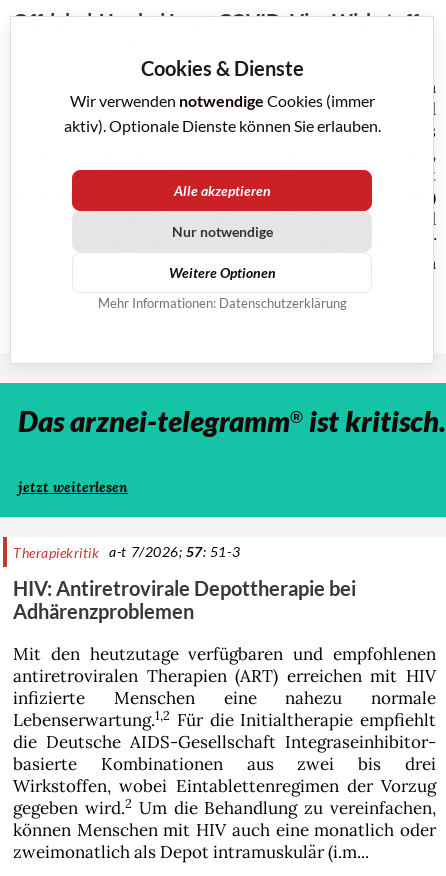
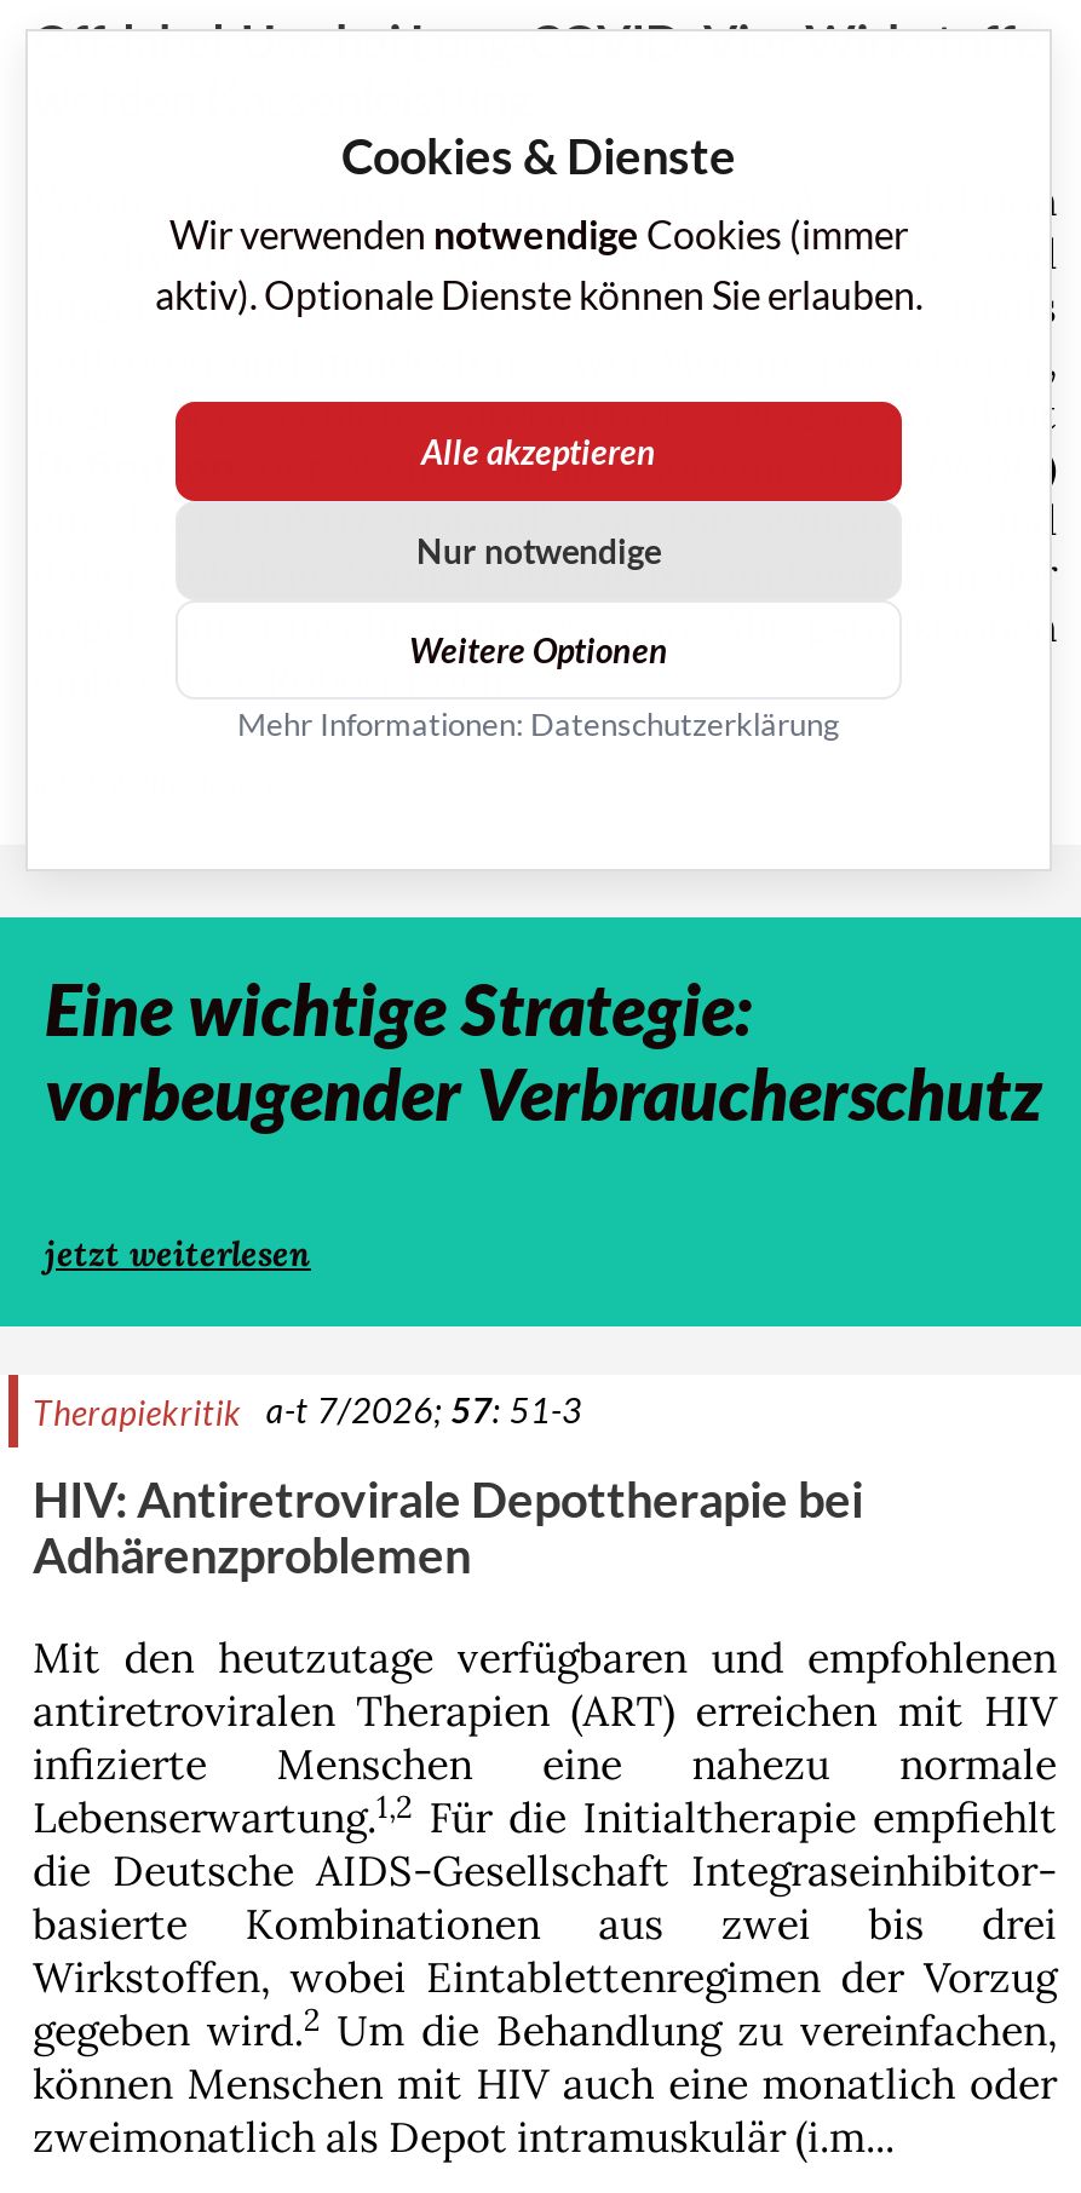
[18,403,446,438] Das arznei-telegramm® ist kritisch. -> [45,966,1042,1135] Eine wichtige Strategie: | vorbeugender Verbraucherschutz

